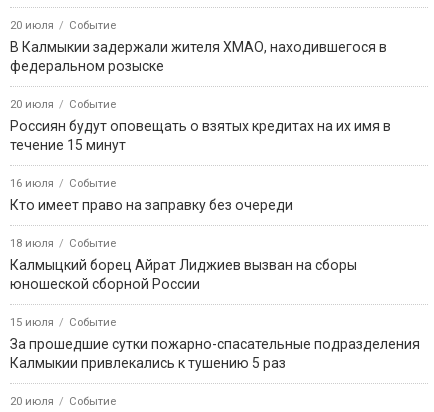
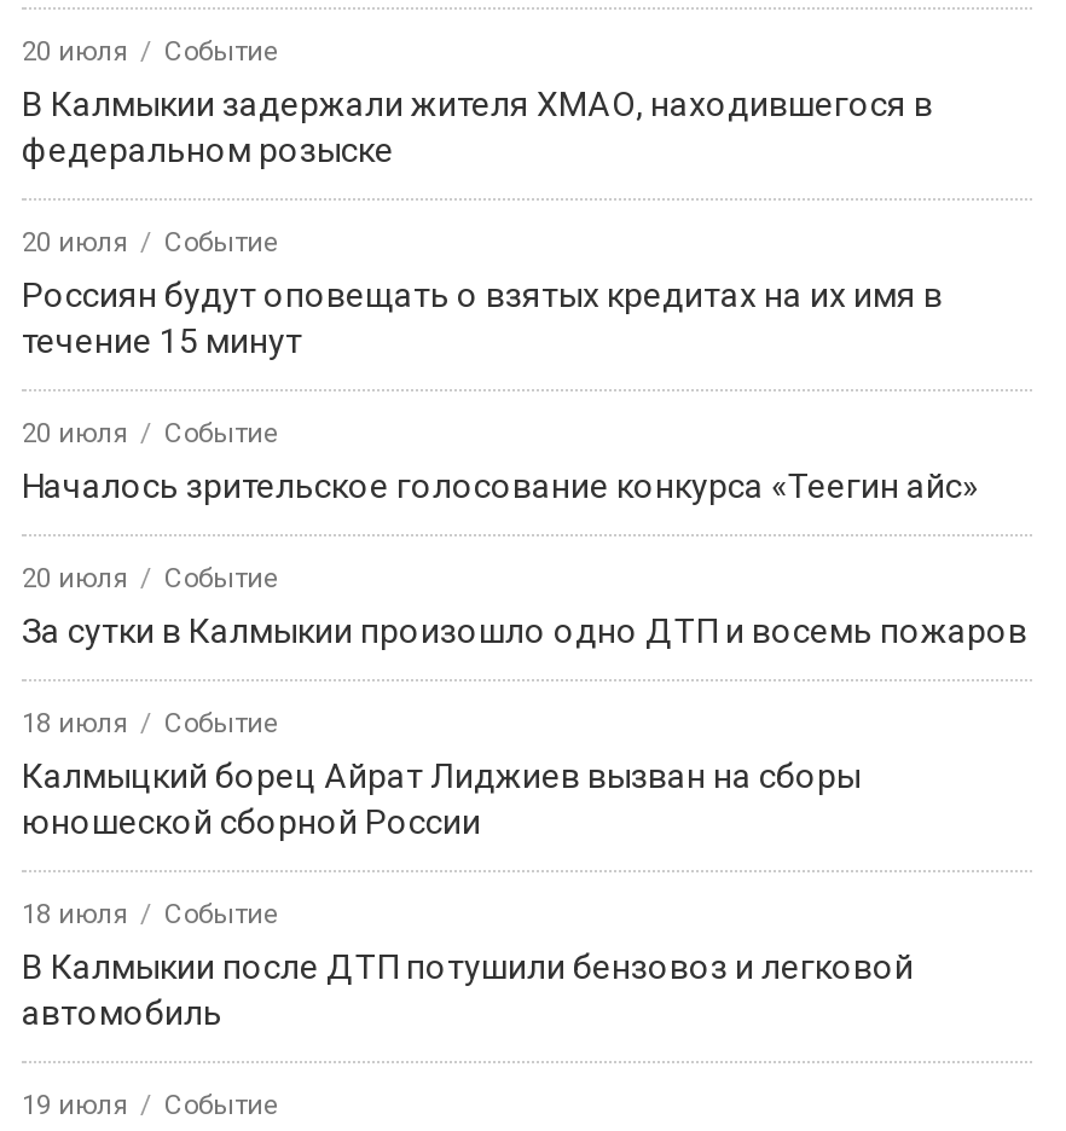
[10,177,116,190] 16 июля Событие -> [22,419,278,450] 20 июля Событие
[10,197,293,213] Кто имеет право на заправку без очереди -> [22,467,1027,651] Началось зрительское голосование конкурса «Теегин айс» | 20 июля | Событие | За сутки в Калмыкии произошло одно ДТП и восемь пожаров
[10,316,116,329] 15 июля Событие -> [22,900,278,931] 18 июля Событие
[10,336,420,371] За прошедшие сутки пожарно-спасательные подразделения | Калмыкии привлекались к тушению 5 раз -> [22,948,914,1033] В Калмыкии после ДТП потушили бензовоз и легковой | автомобиль
[10,395,116,408] 20 июля Событие -> [22,1091,278,1122] 19 июля Событие

